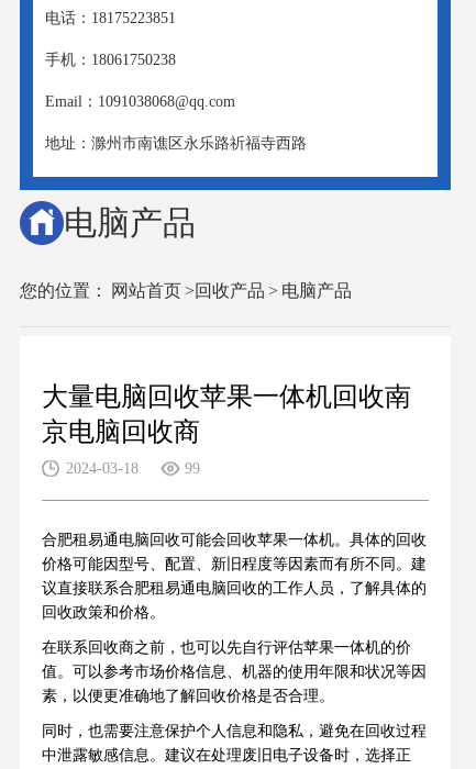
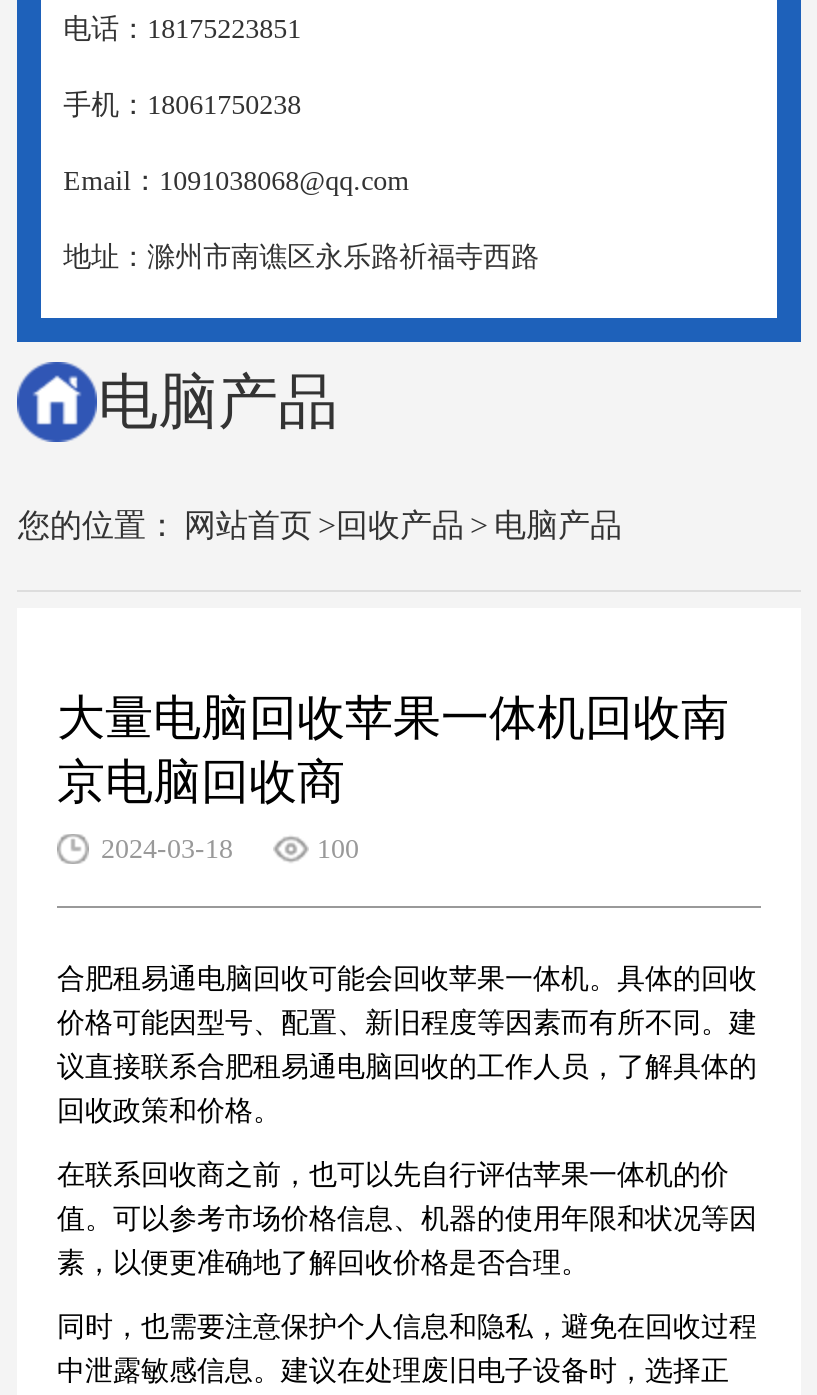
[185,460,200,477] 99 -> [317,834,359,864] 100

